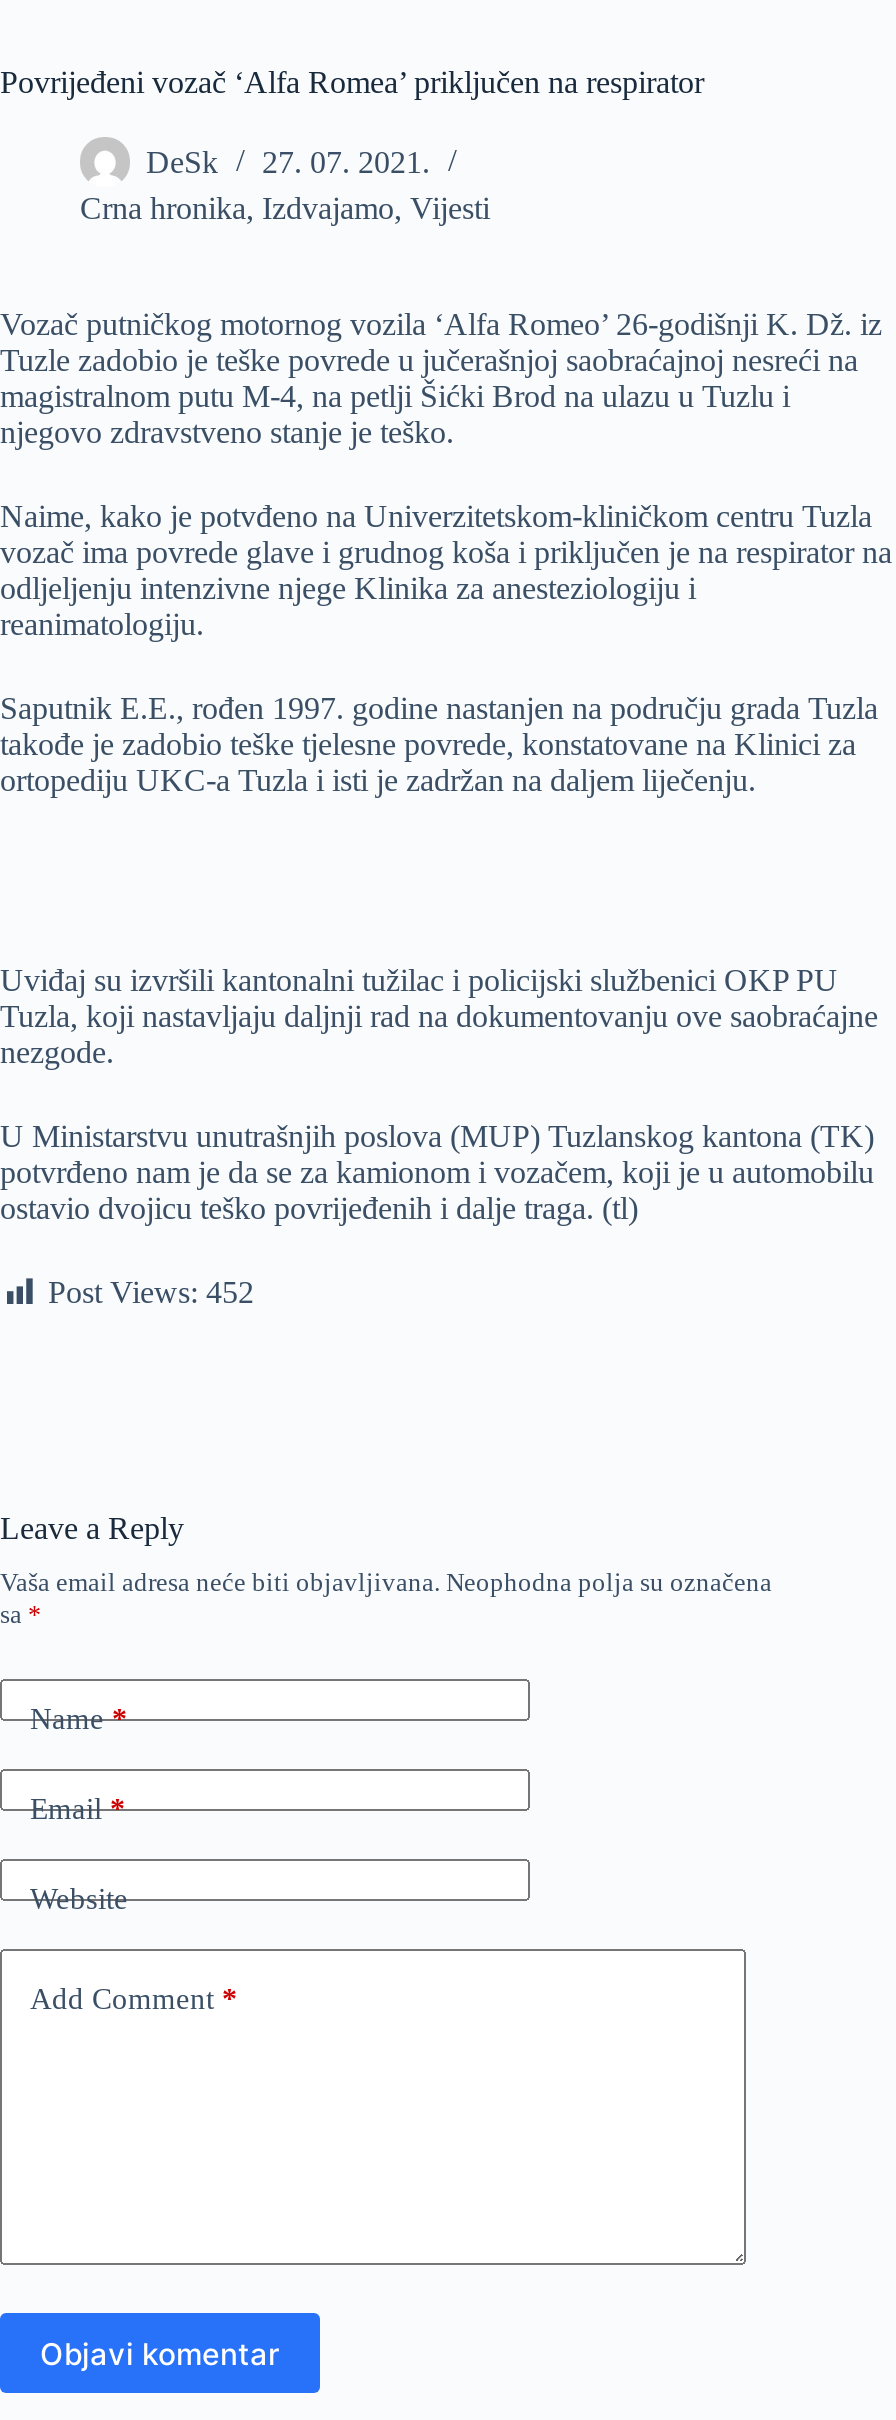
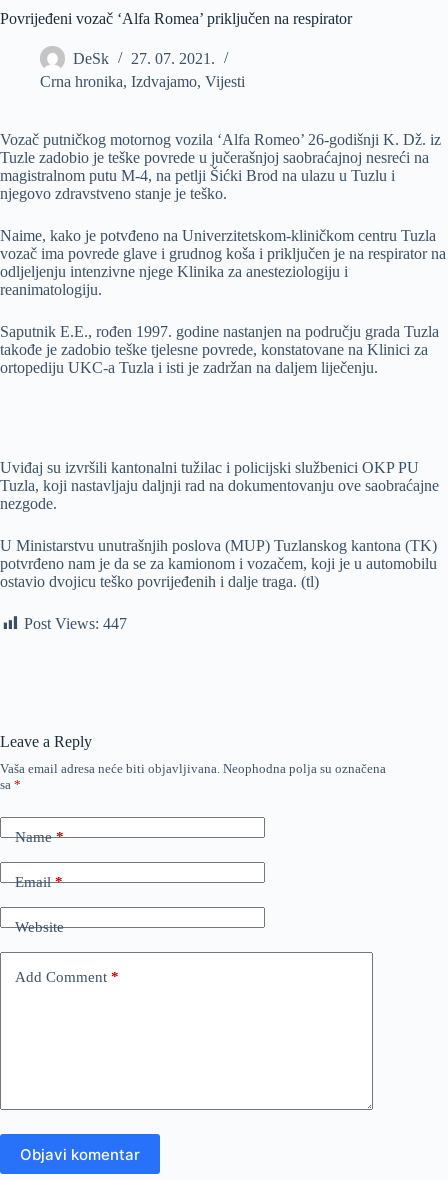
[48,1275,254,1309] Post Views: 452 -> [24,615,127,632] Post Views: 447

